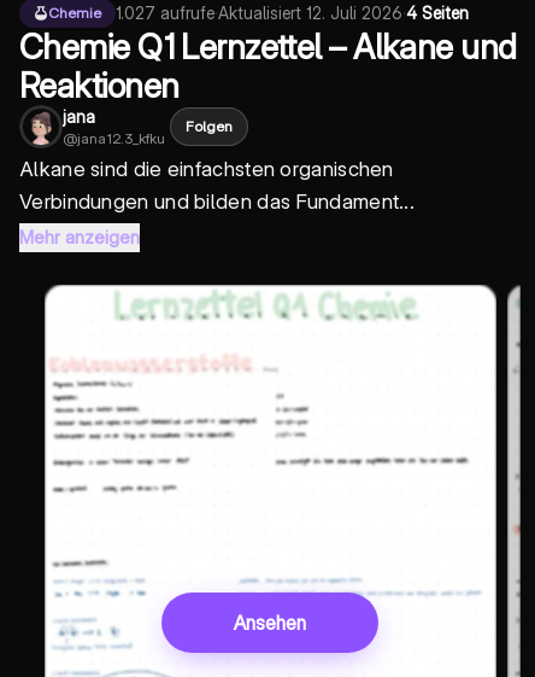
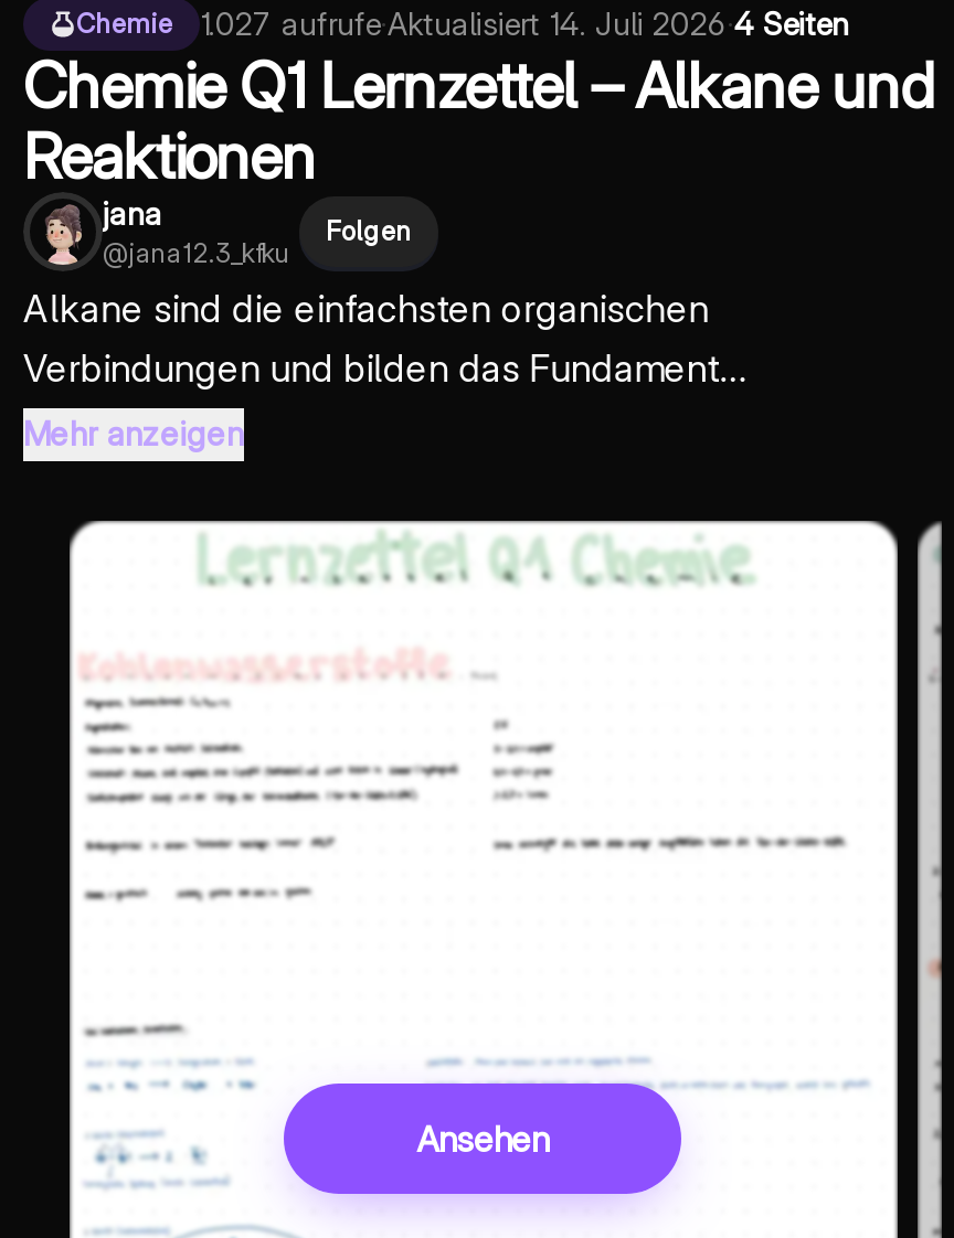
[116,2,469,23] 1.027 aufrufe · Aktualisiert 12. Juli 2026 · 4 Seiten -> [200,4,849,42] 1.027 aufrufe · Aktualisiert 14. Juli 2026 · 4 Seiten

